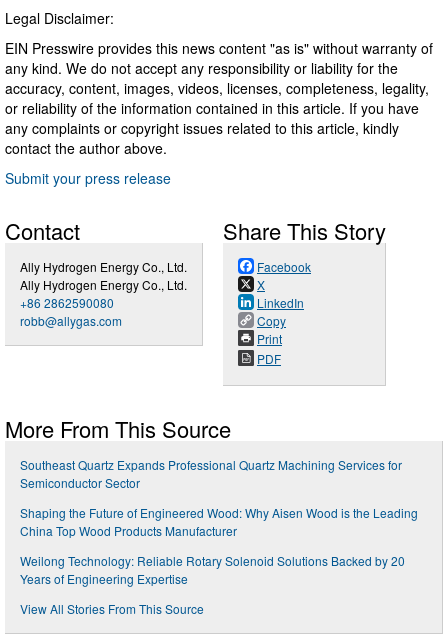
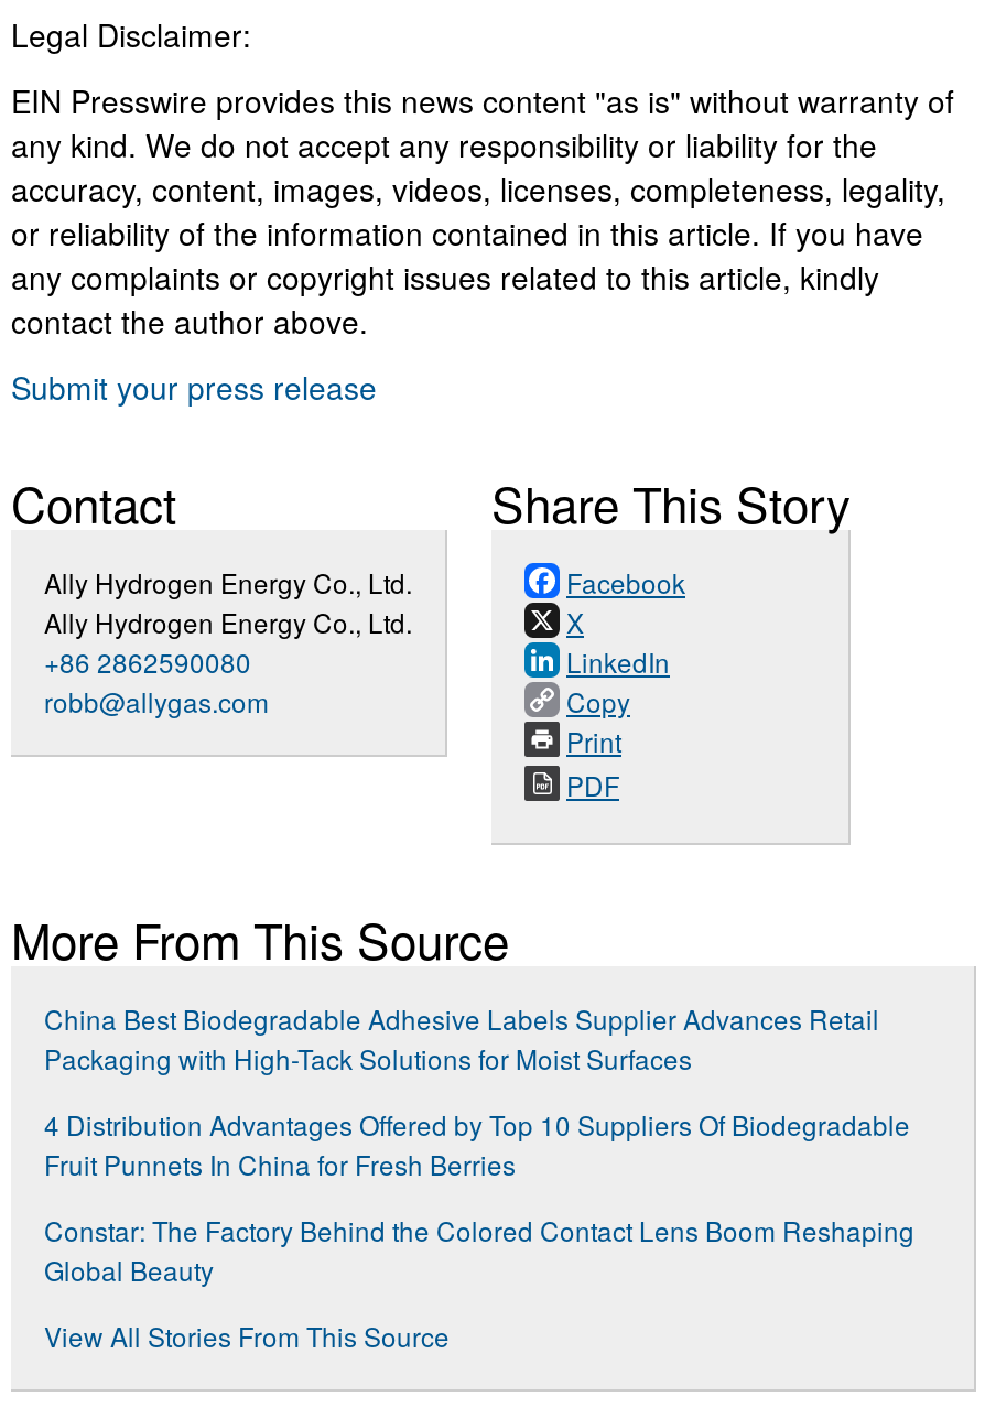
[20,456,402,491] Southeast Quartz Expands Professional Quartz Machining Services for | Semiconductor Sector -> [44,998,879,1076] China Best Biodegradable Adhesive Labels Supplier Advances Retail | Packaging with High-Tack Solutions for Moist Surfaces
[20,504,418,539] Shaping the Future of Engineered Wood: Why Aisen Wood is the Leading | China Top Wood Products Manufacturer -> [44,1104,910,1181] 4 Distribution Advantages Offered by Top 10 Suppliers Of Biodegradable | Fruit Punnets In China for Fresh Berries
[20,552,405,587] Weilong Technology: Reliable Rotary Solenoid Solutions Backed by 20 | Years of Engineering Expertise -> [44,1210,914,1287] Constar: The Factory Behind the Colored Contact Lens Boom Reshaping | Global Beauty

